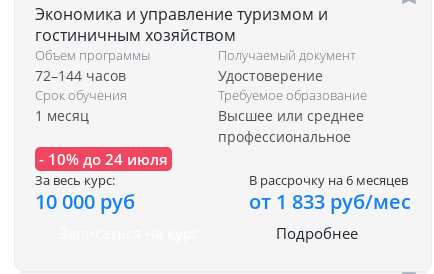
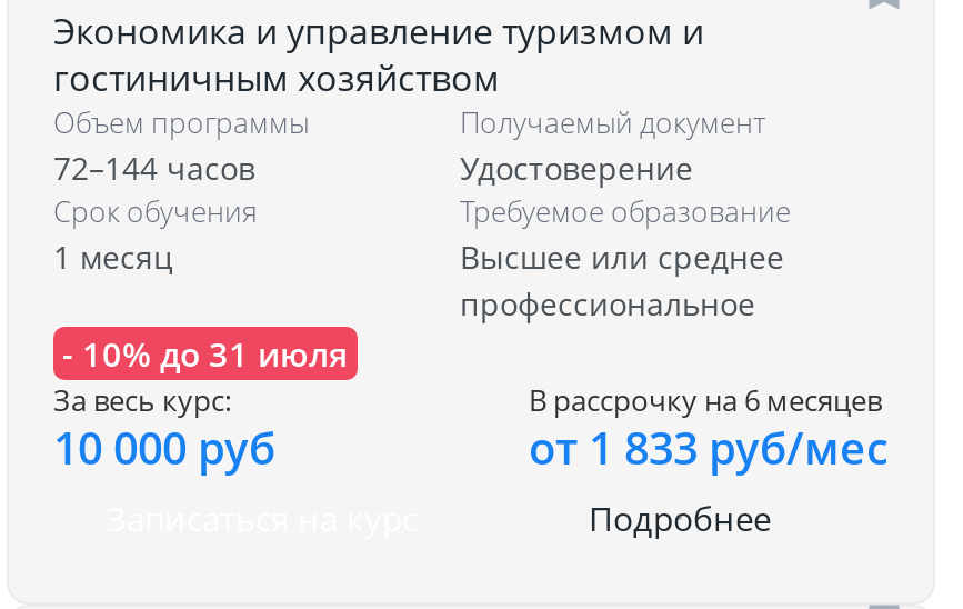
[39,149,168,169] - 10% до 24 июля -> [62,332,349,377] - 10% до 31 июля

